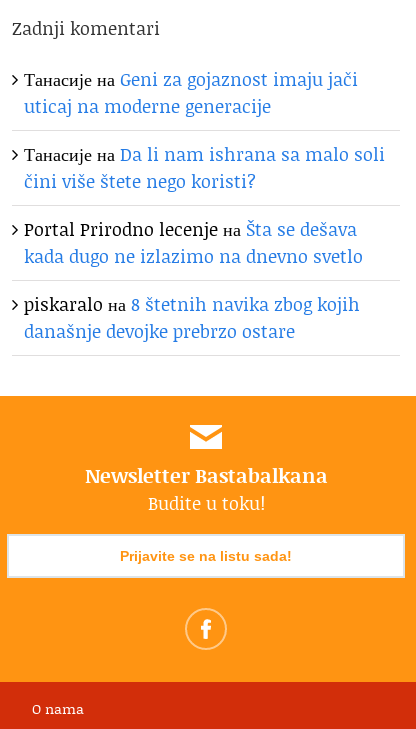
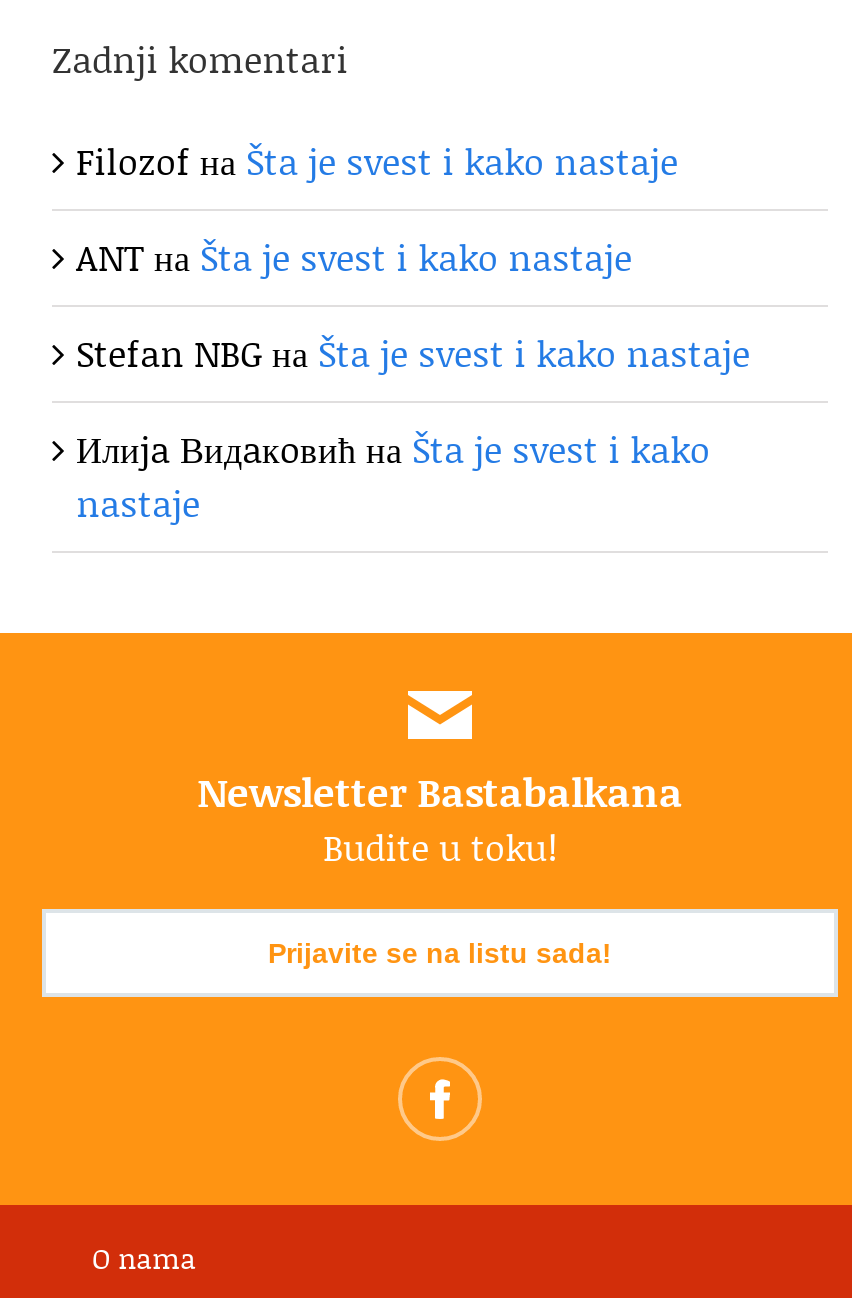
[24,66,358,119] Танасије на Geni za gojaznost imaju jači | uticaj na moderne generacije -> [76,135,678,187] Filozof на Šta je svest i kako nastaje
[24,141,385,194] Танасије на Da li nam ishrana sa malo soli | čini više štete nego koristi? -> [76,231,632,283] ANT на Šta je svest i kako nastaje
[24,216,363,269] Portal Prirodno lecenje на Šta se dešava | kada dugo ne izlazimo na dnevno svetlo -> [76,327,750,379] Stefan NBG на Šta je svest i kako nastaje
[24,291,360,344] piskaralo на 8 štetnih navika zbog kojih | današnje devojke prebrzo ostare -> [76,423,710,529] Илиja Видaкoвић на Šta je svest i kako | nastaje

